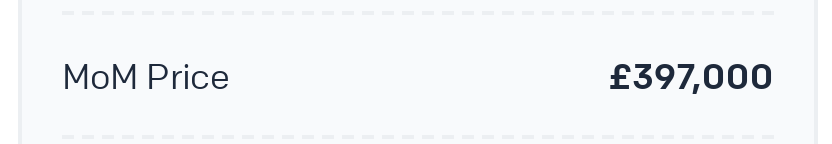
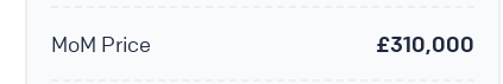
[608,53,774,97] £397,000 -> [376,31,474,57] £310,000

